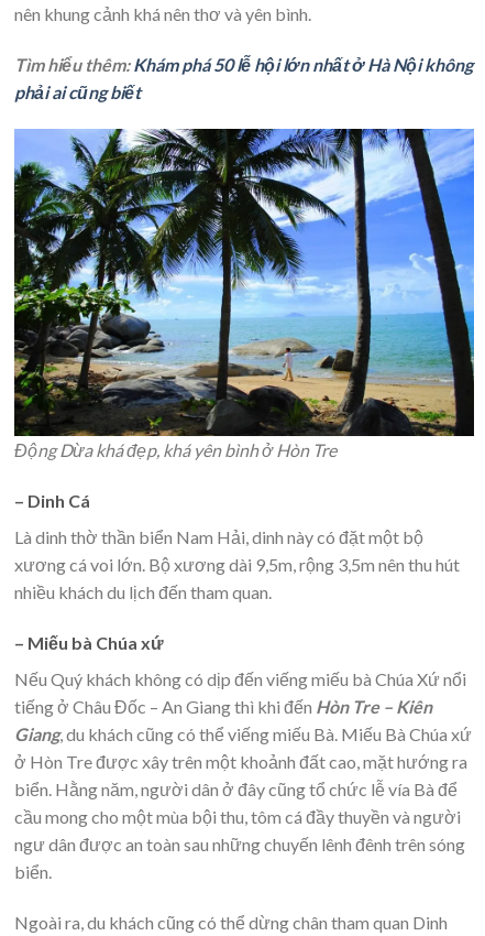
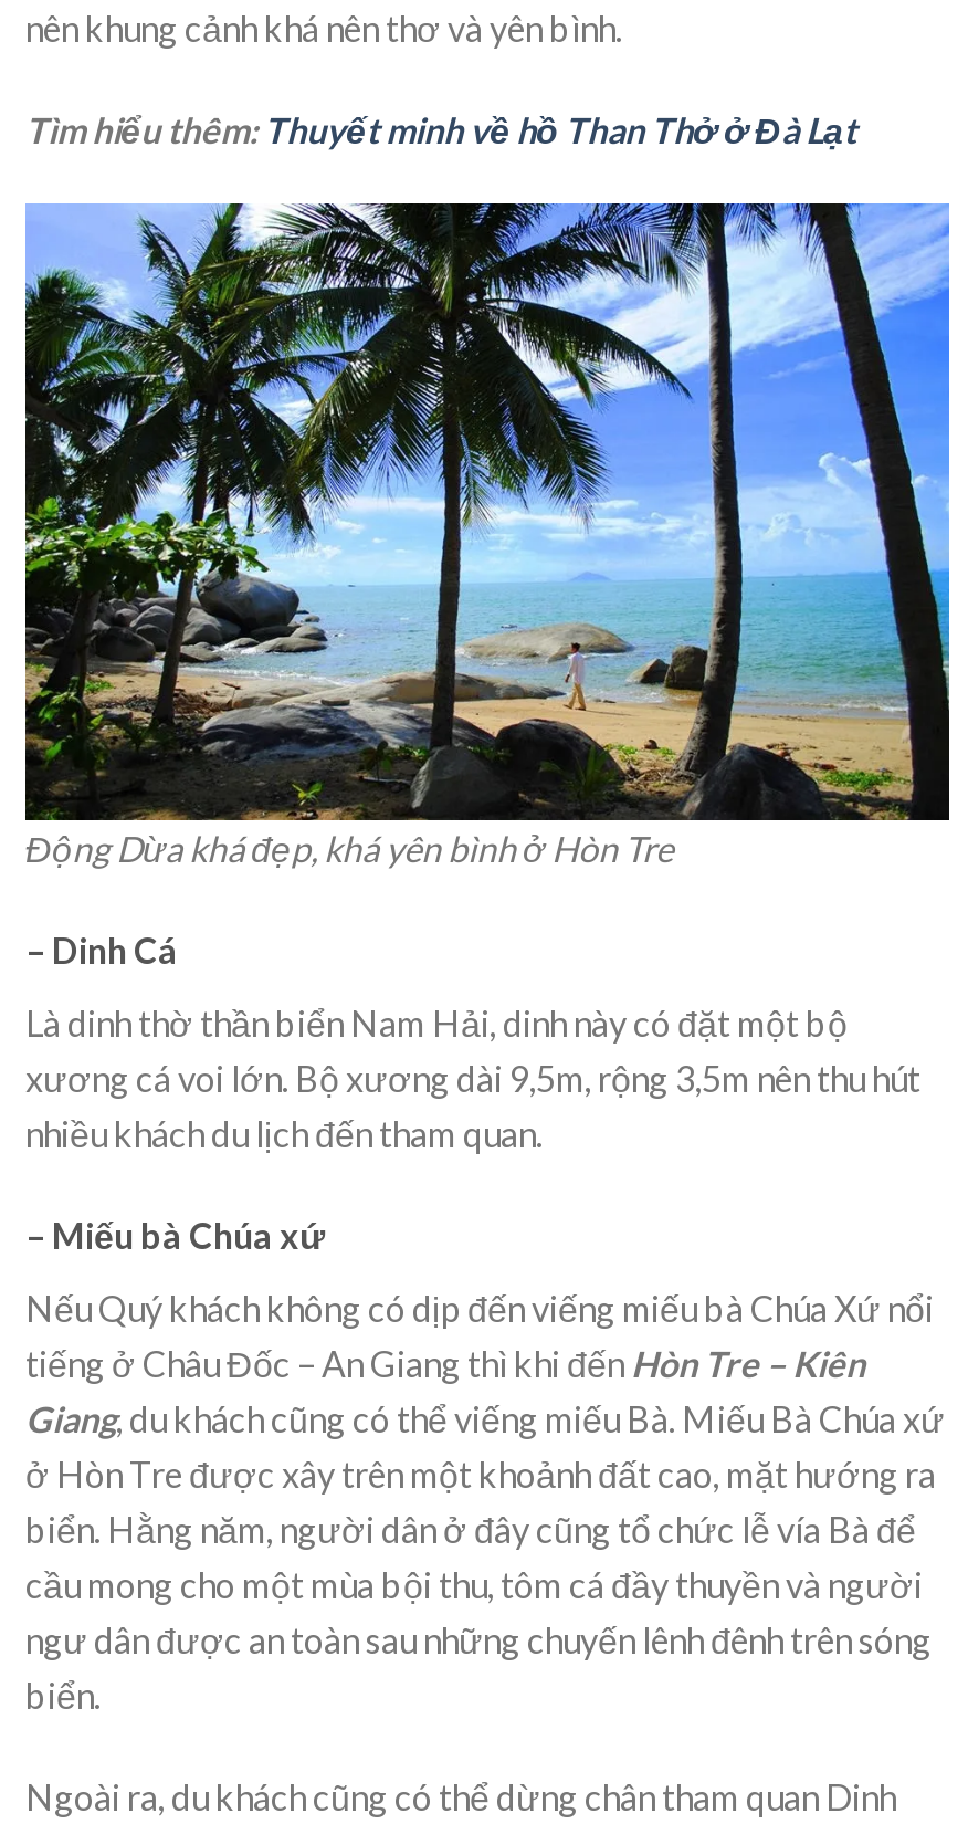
[14,54,473,103] Tìm hiểu thêm:Khám phá 50 lễ hội lớn nhất ở Hà Nội không | phải ai cũng biết -> [25,109,856,151] Tìm hiểu thêm: Thuyết minh về hồ Than Thở ở Đà Lạt

